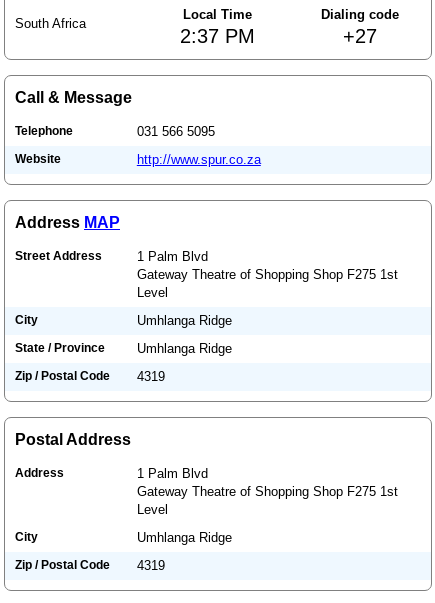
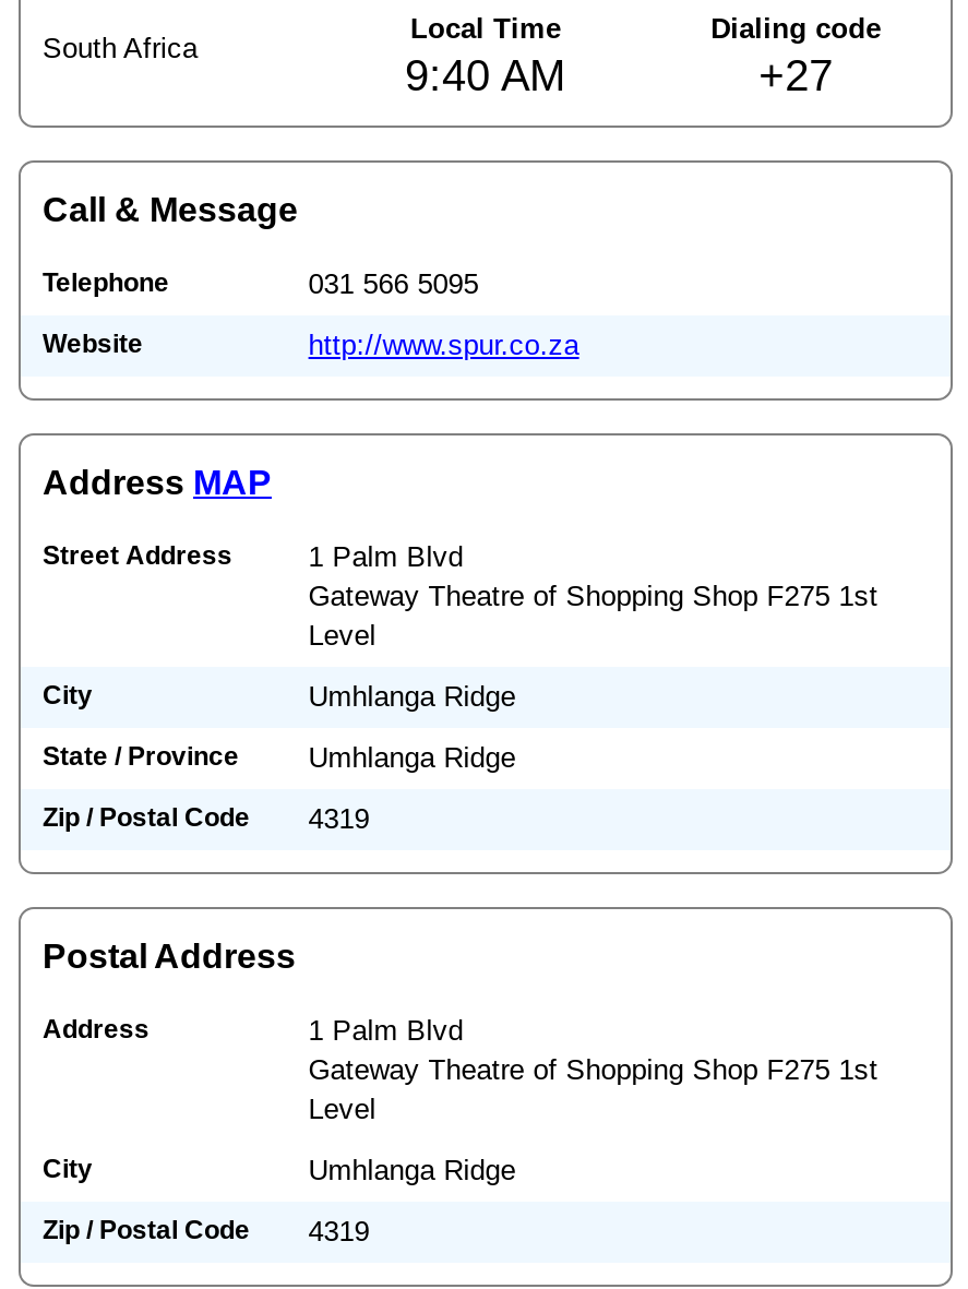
[180,25,255,47] 2:37 PM -> [405,51,566,99] 9:40 AM

